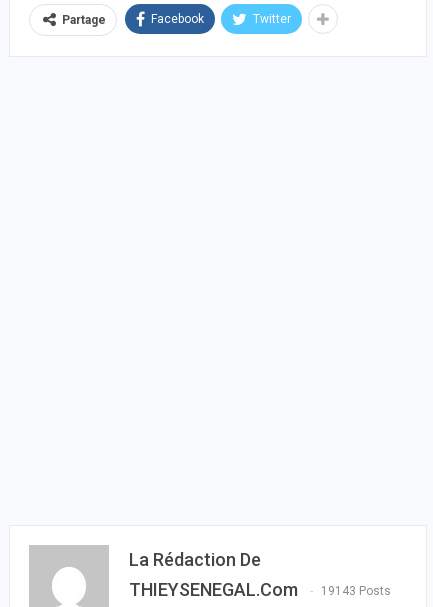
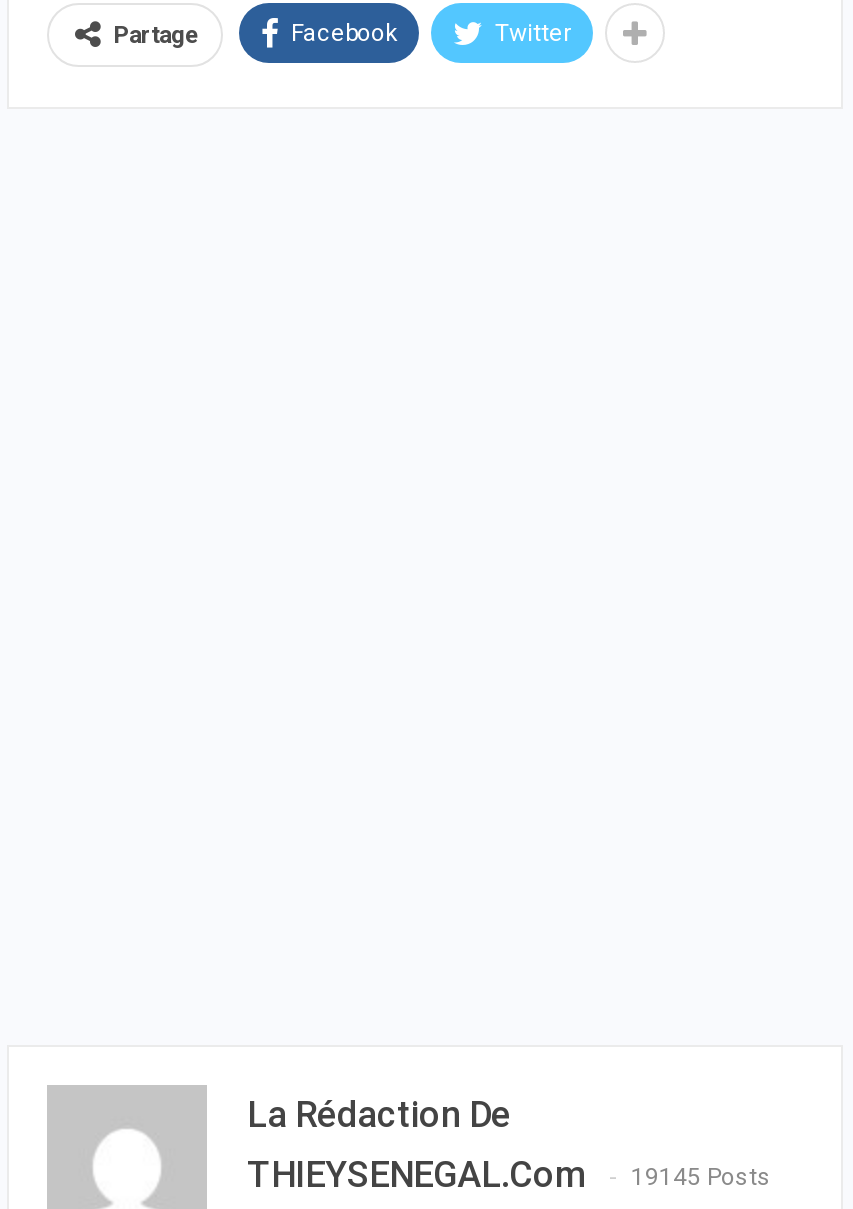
[129,578,391,599] THIEYSENEGAL.com 19143 Posts -> [247,1152,771,1194] THIEYSENEGAL.com 19145 Posts

